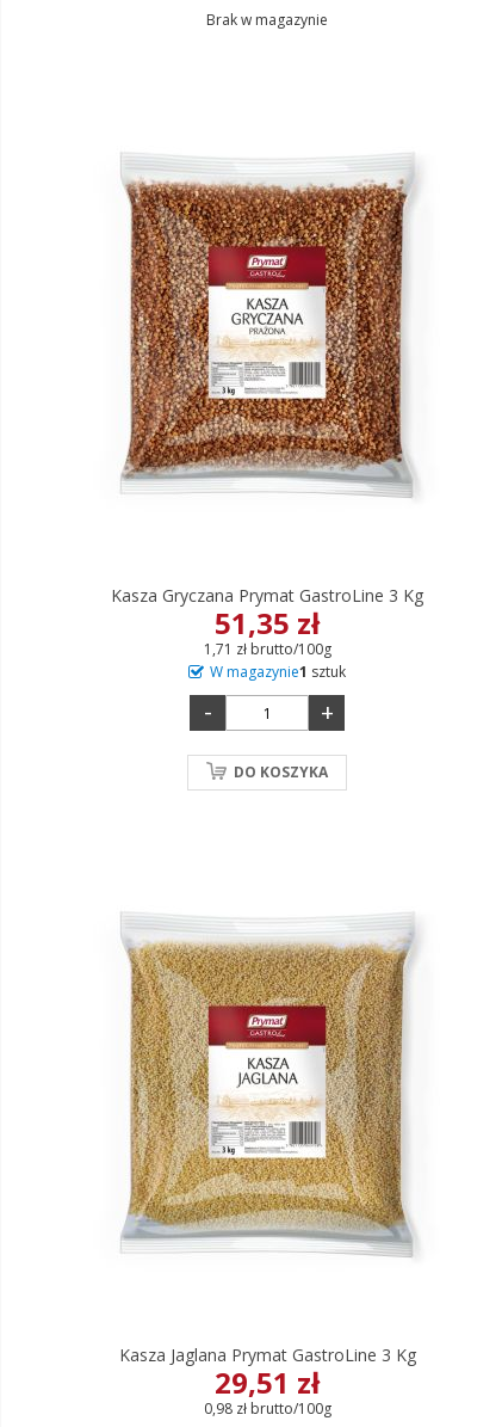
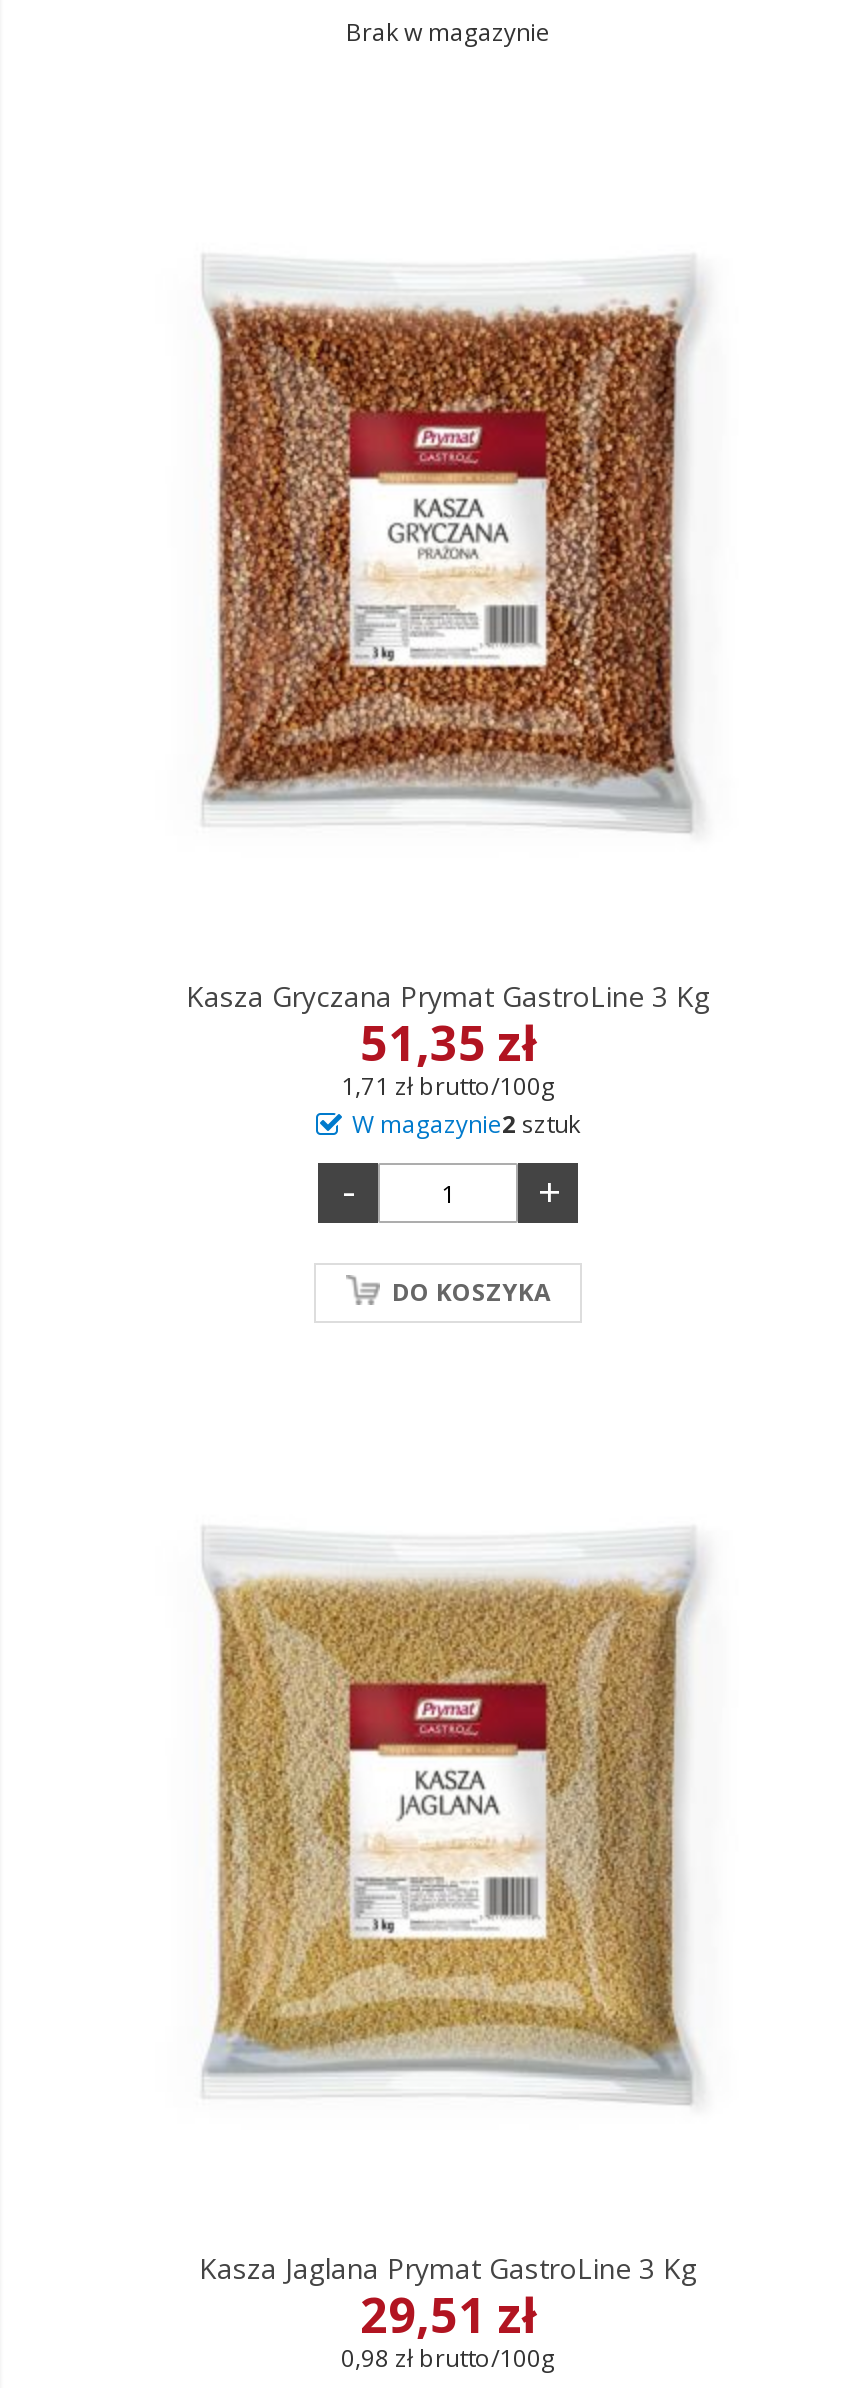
[210,662,346,682] W magazynie1 sztuk -> [352,1108,580,1142] W magazynie2 sztuk

